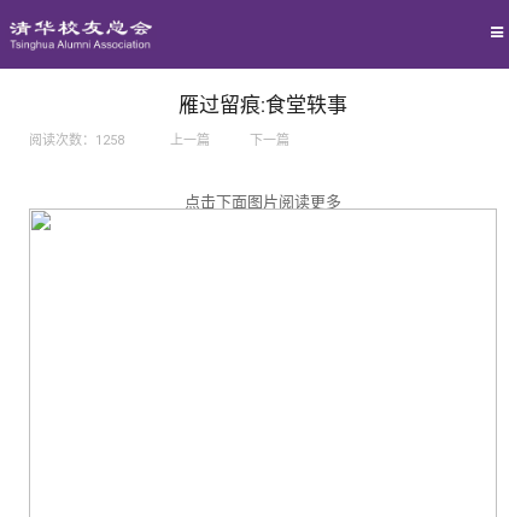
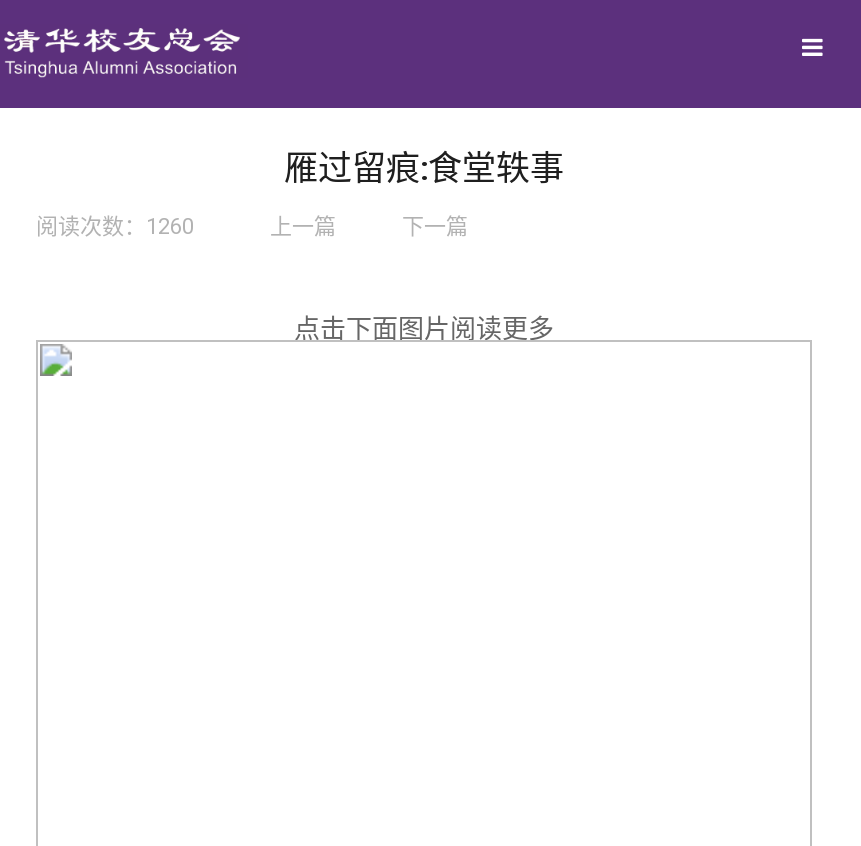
[29,133,124,148] 阅读次数：1258 -> [36,214,194,240] 阅读次数：1260

